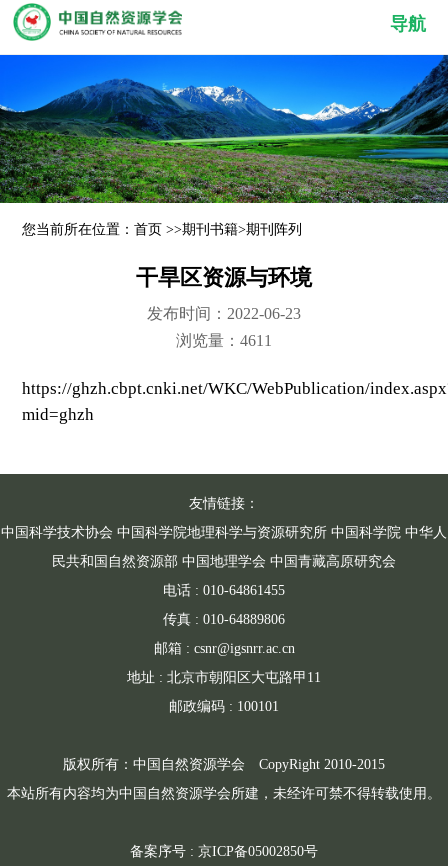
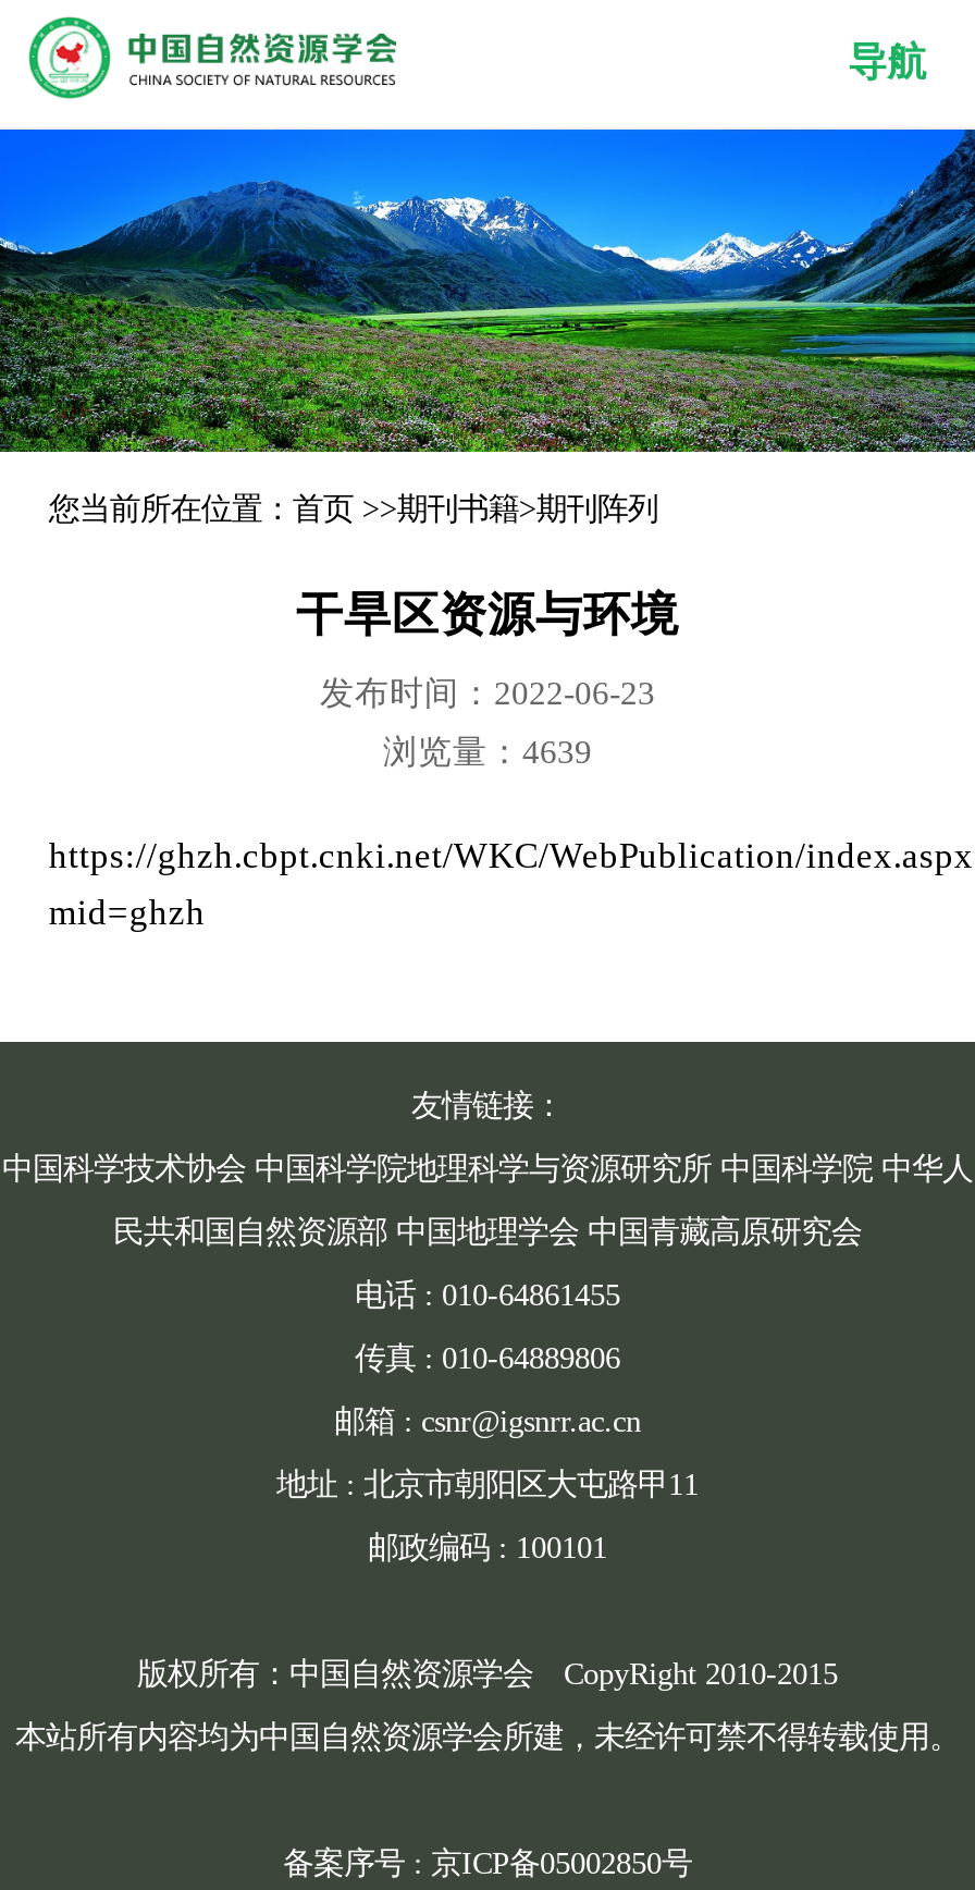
[176,332,272,349] 浏览量：4611 -> [383,732,592,769] 浏览量：4639

